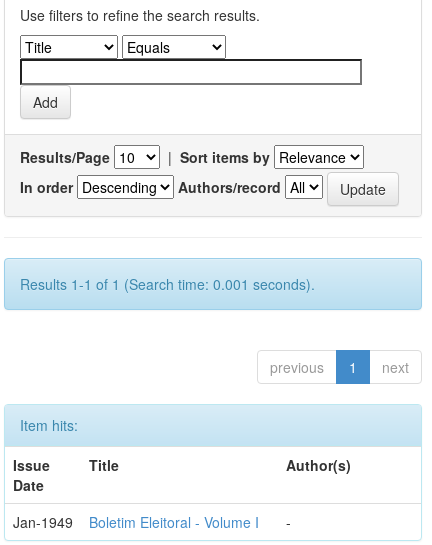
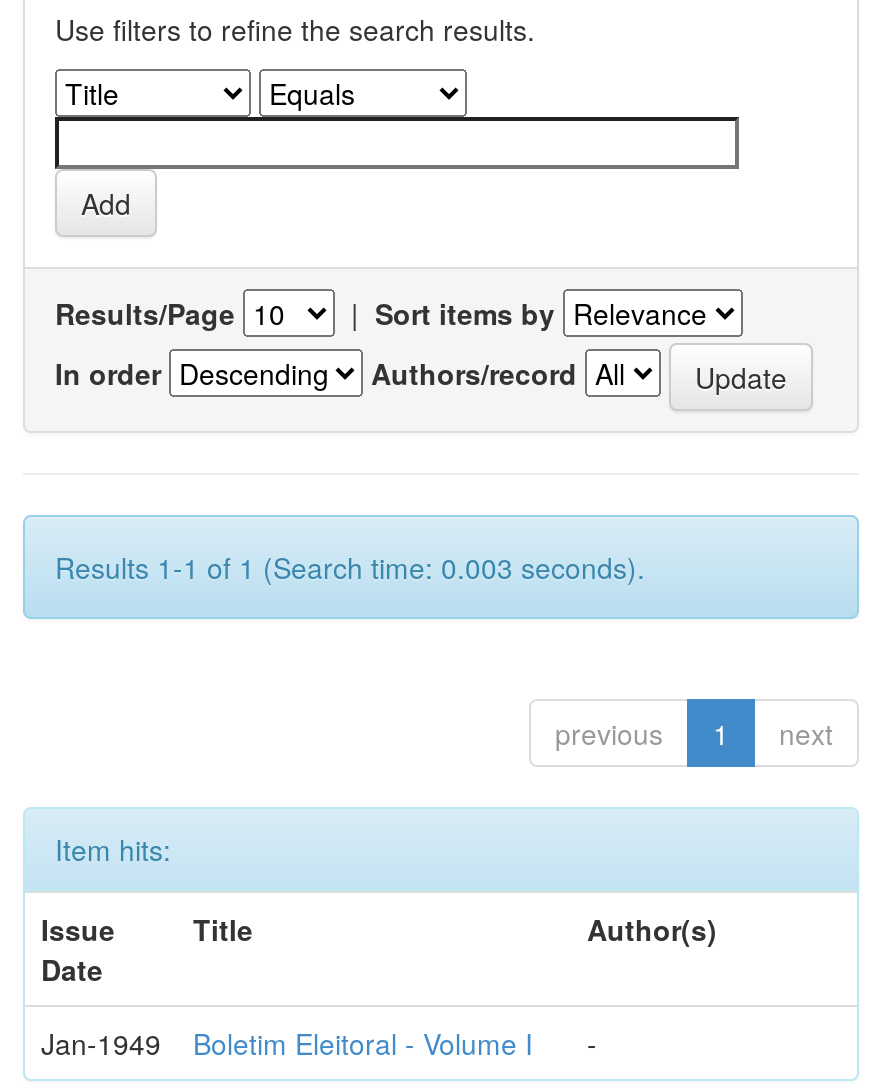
[20,274,315,294] Results 1-1 of 1 (Search time: 0.001 seconds). -> [55,547,645,587] Results 1-1 of 1 (Search time: 0.003 seconds).

